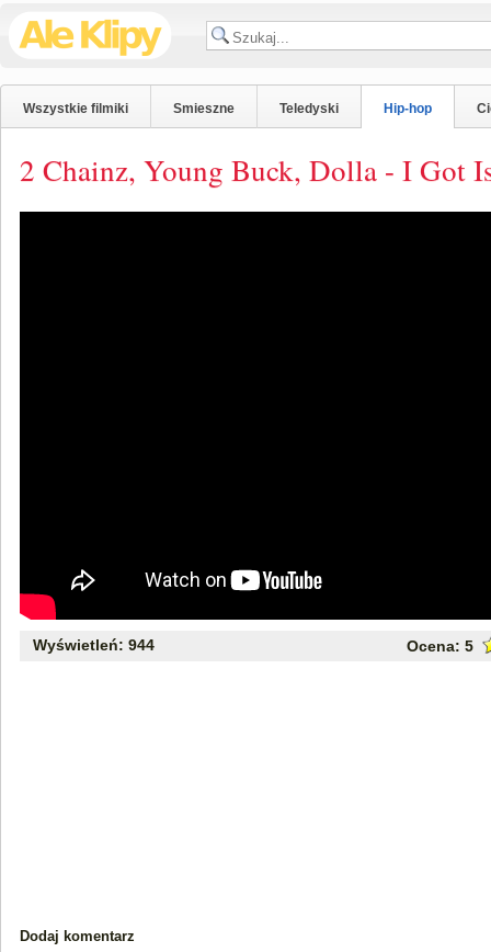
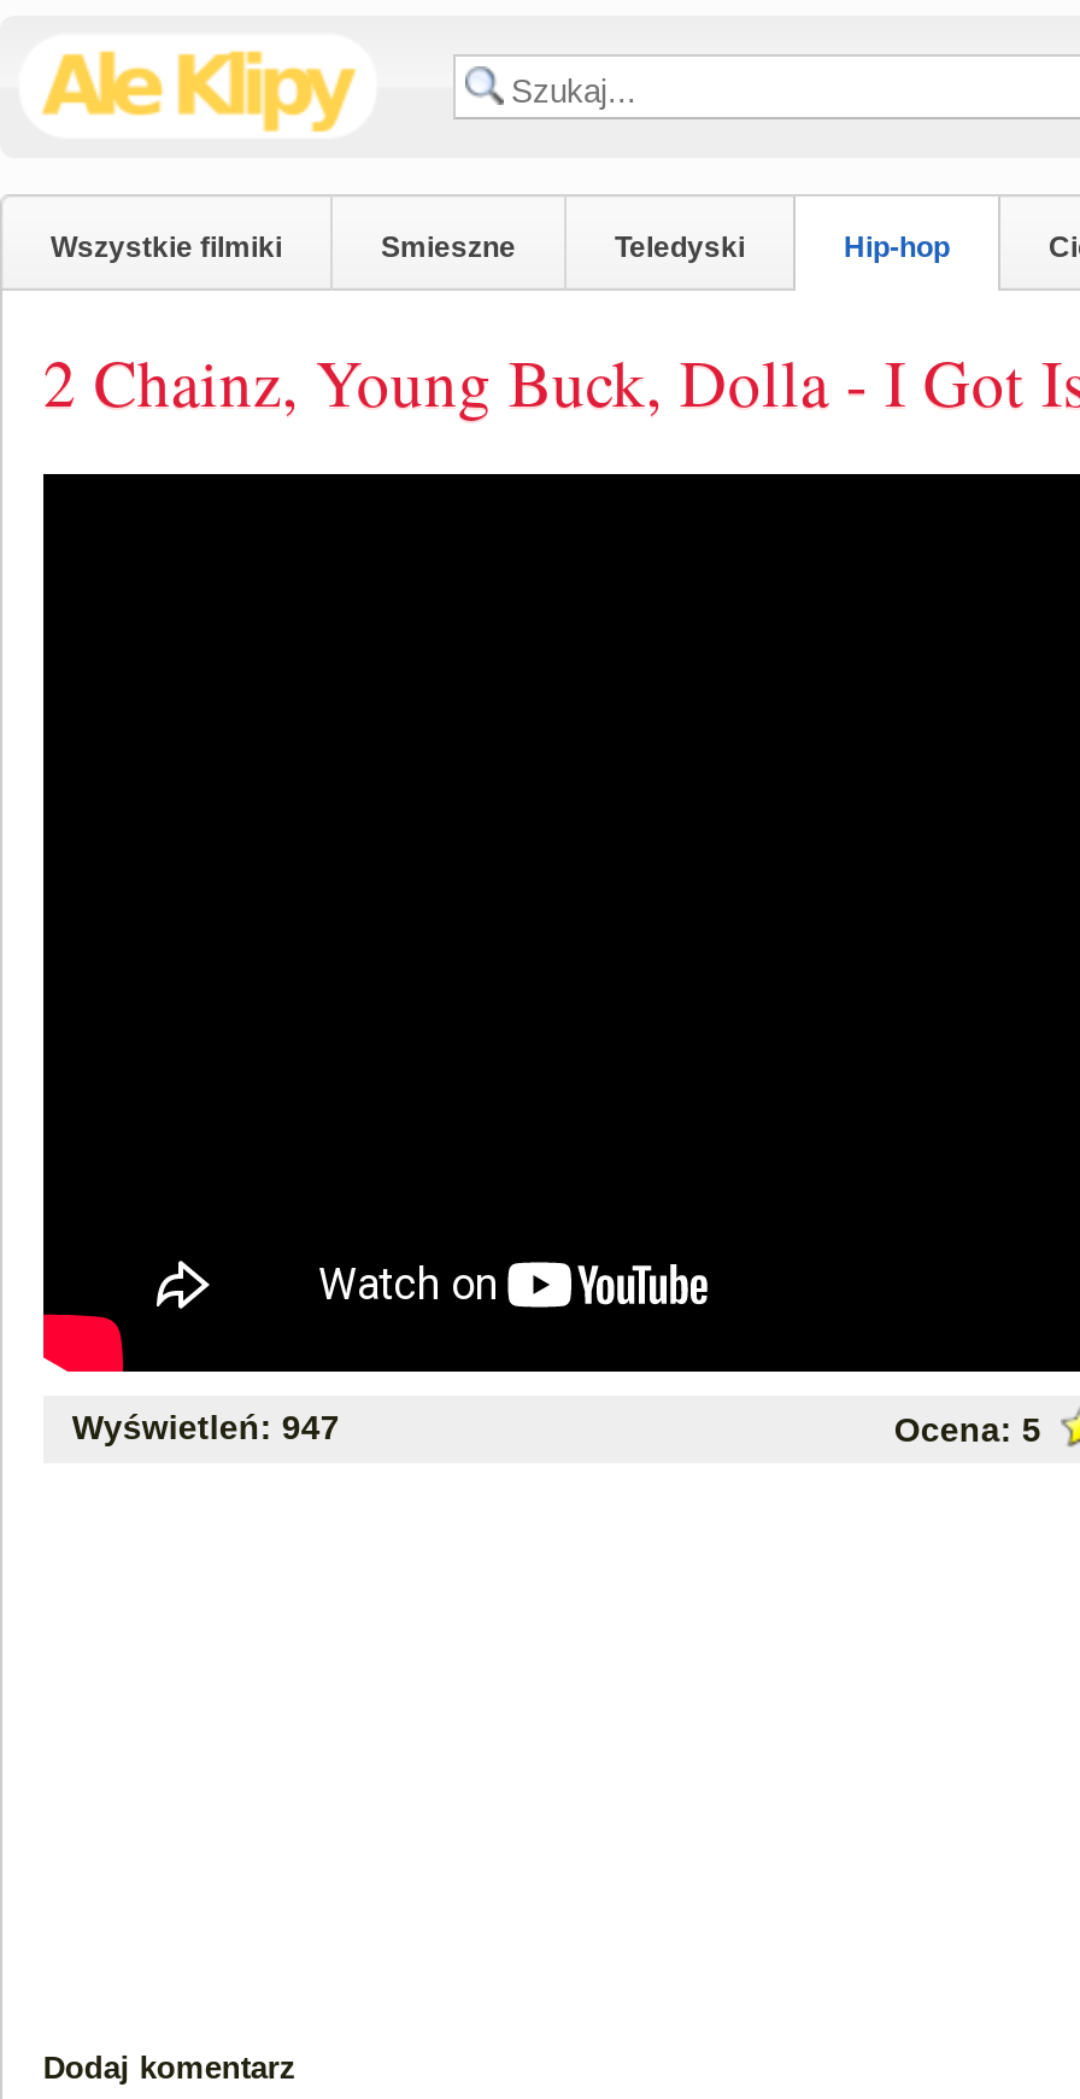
[33,636,154,654] Wyświetleń: 944 -> [72,1408,340,1446] Wyświetleń: 947

